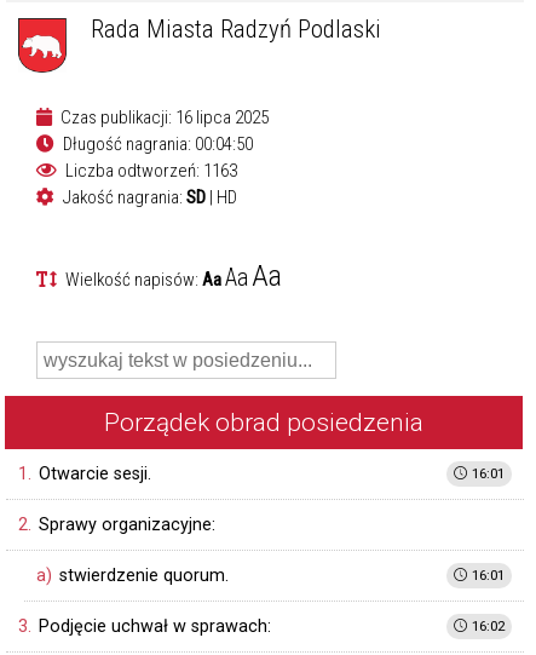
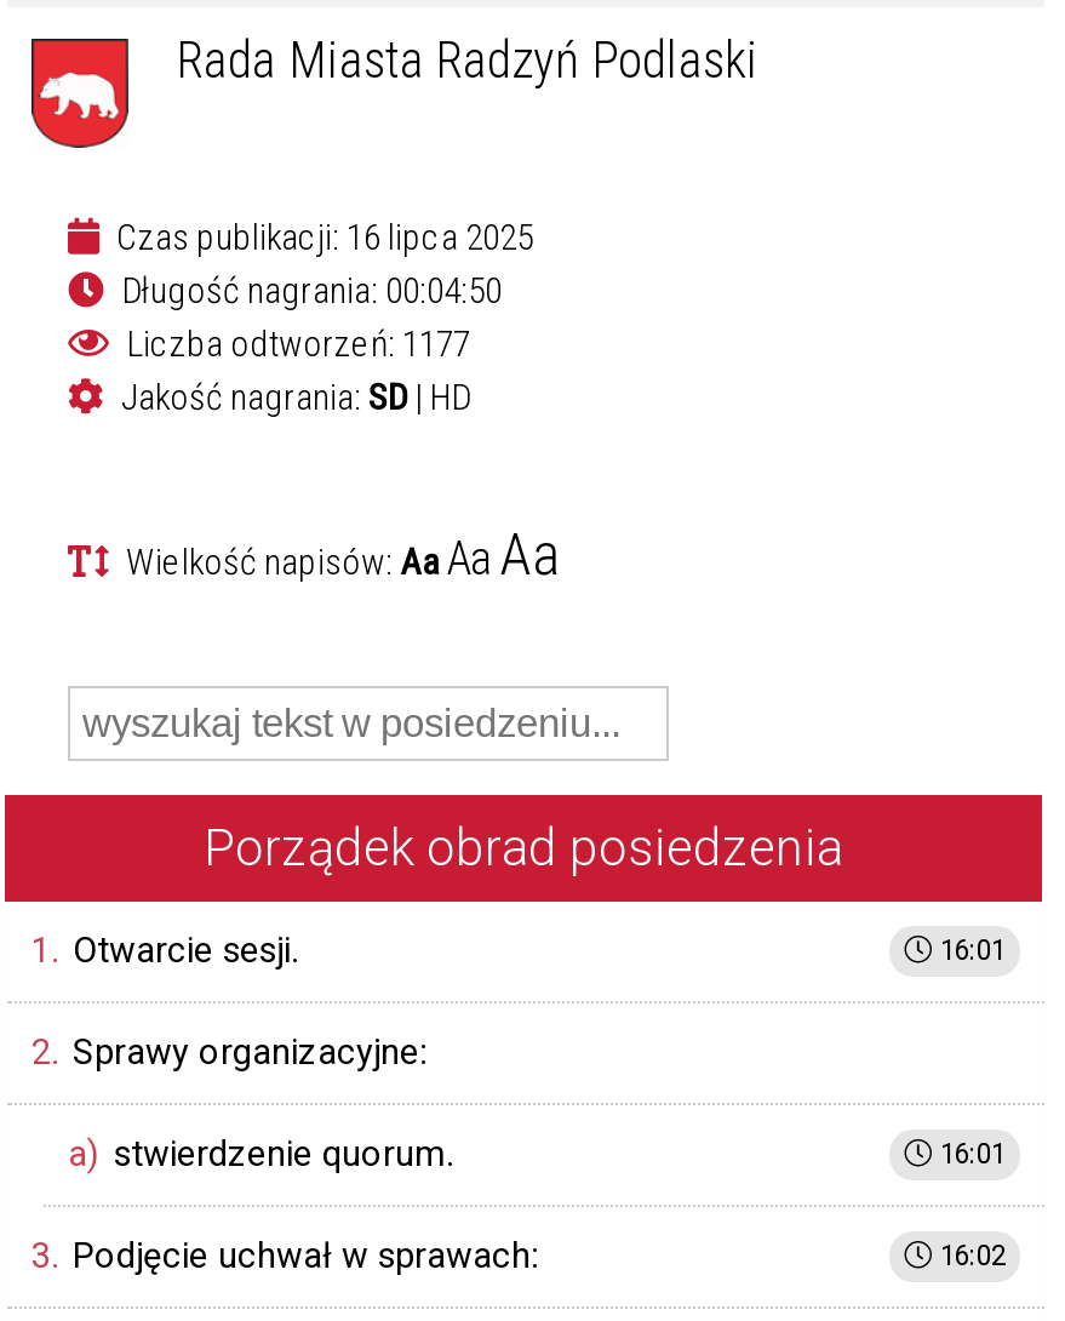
[62,159,237,181] Liczba odtworzeń: 1163 -> [119,321,470,365] Liczba odtworzeń: 1177

